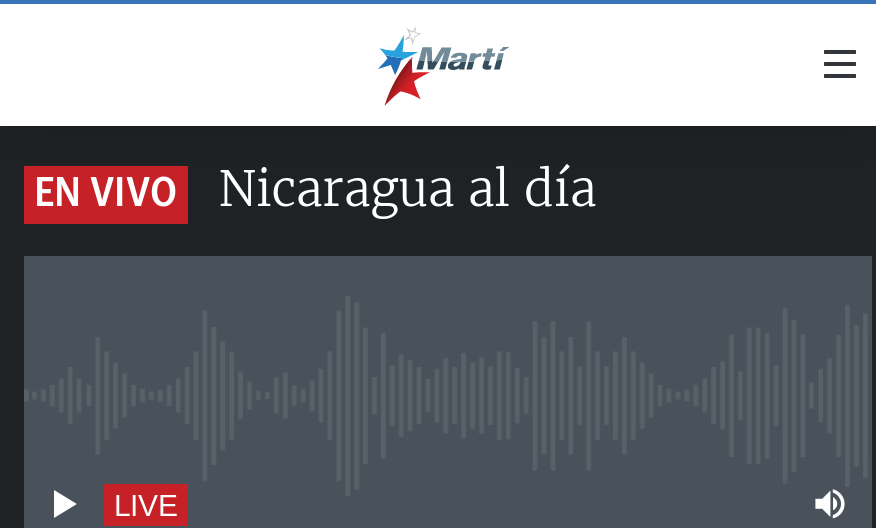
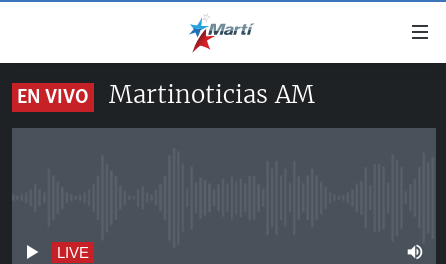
[218,158,596,220] Nicaragua al día -> [109,79,315,110] Martinoticias AM

